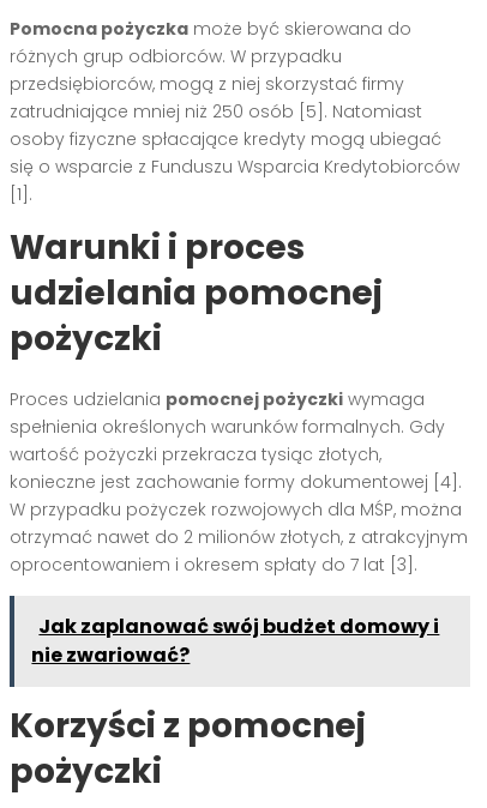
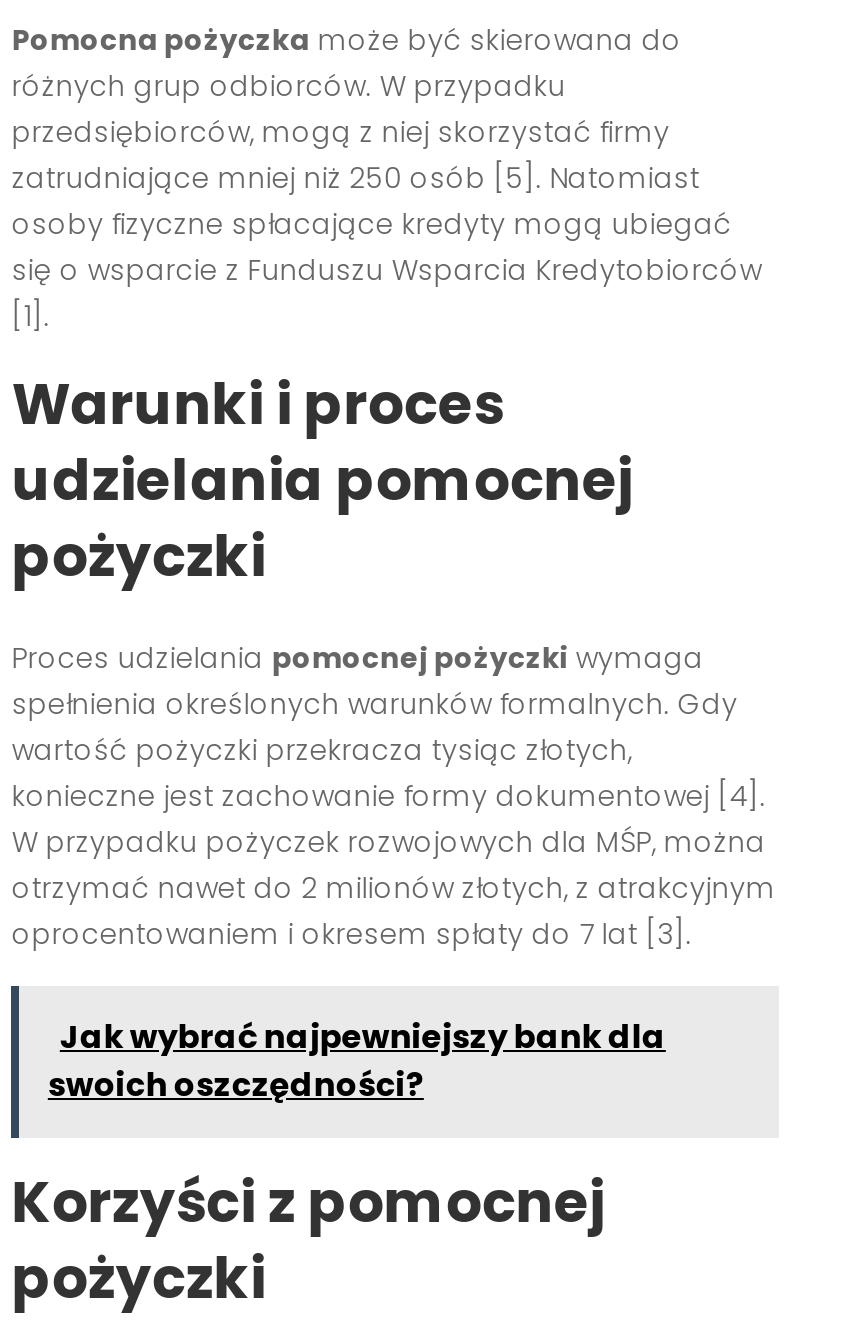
[32,613,439,669] Jak zaplanować swój budżet domowy i | nie zwariować? -> [48,1014,666,1108] Jak wybrać najpewniejszy bank dla | swoich oszczędności?

